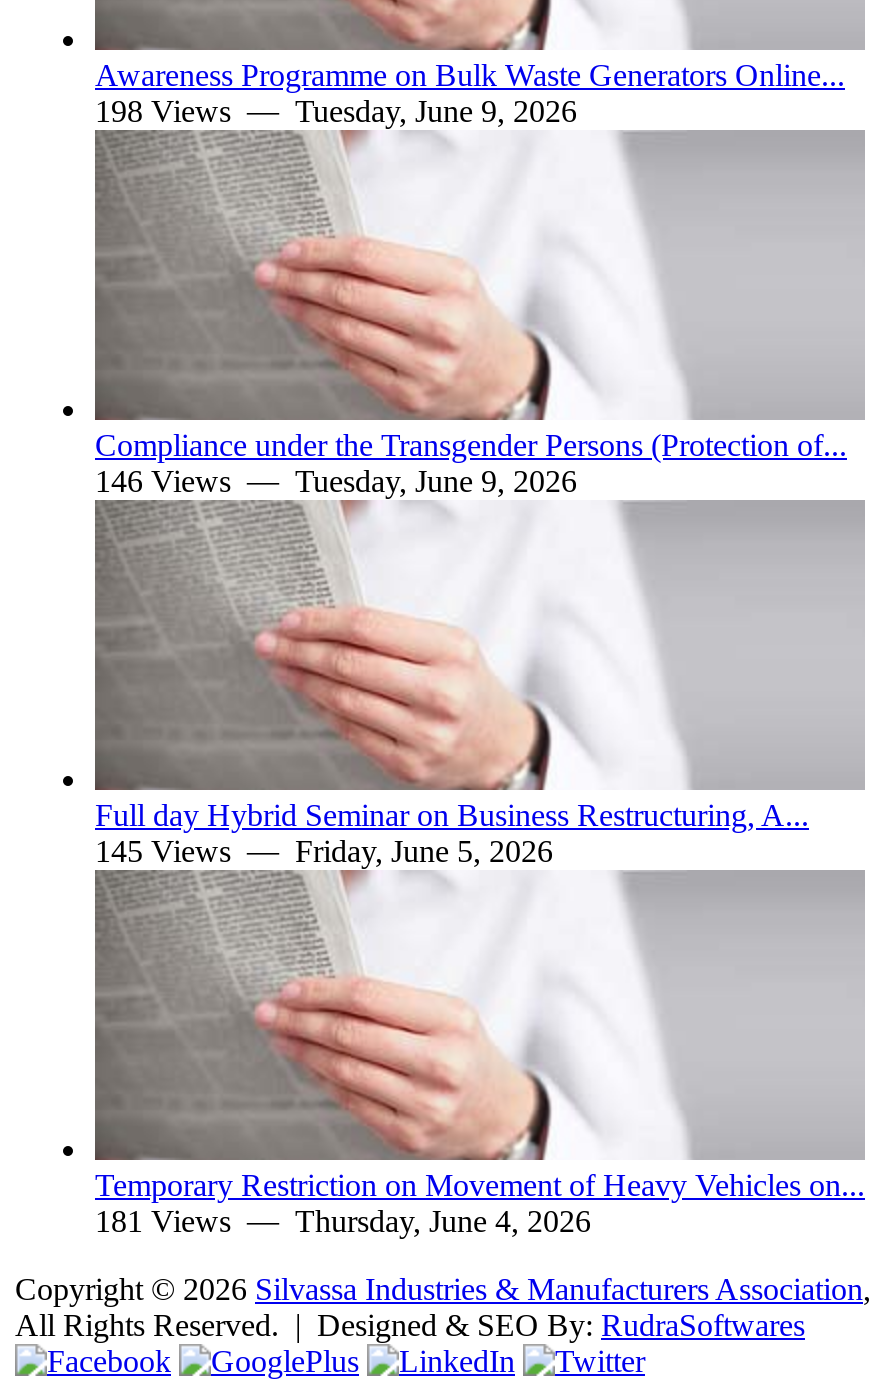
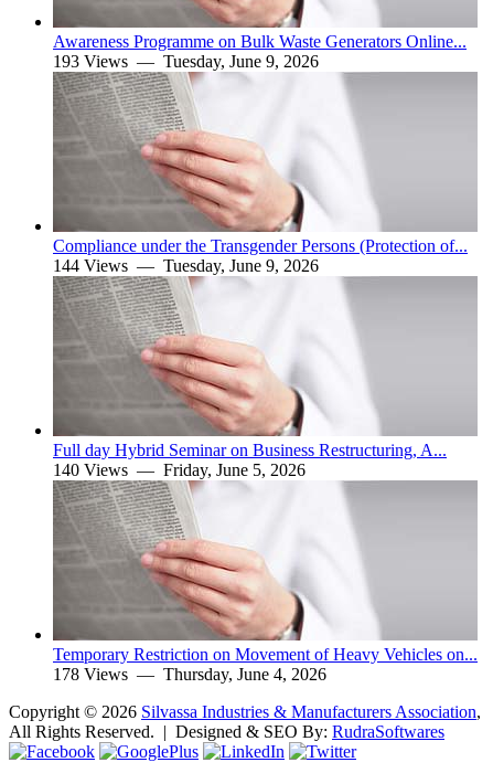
[95,95,577,129] 198 Views — Tuesday, June 9, 2026 -> [53,52,319,71] 193 Views — Tuesday, June 9, 2026
[95,465,577,499] 146 Views — Tuesday, June 9, 2026 -> [53,257,319,275] 144 Views — Tuesday, June 9, 2026
[95,835,553,869] 145 Views — Friday, June 5, 2026 -> [53,461,306,480] 140 Views — Friday, June 5, 2026
[95,1205,591,1239] 181 Views — Thursday, June 4, 2026 -> [53,665,326,684] 178 Views — Thursday, June 4, 2026

